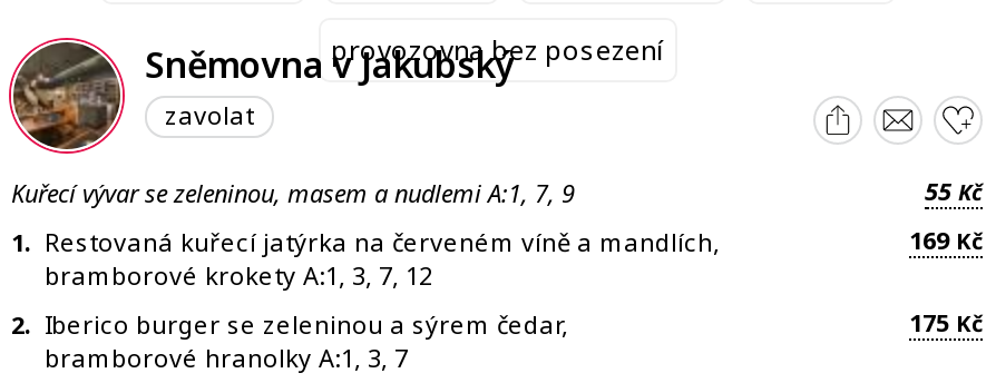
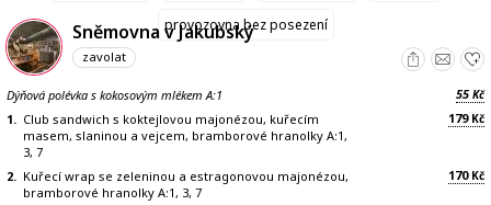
[11,175,575,209] Kuřecí vývar se zeleninou, masem a nudlemi A:1, 7, 9 -> [7,86,222,103] Dýňová polévka s kokosovým mlékem A:1
[11,224,720,291] 1. Restovaná kuřecí jatýrka na červeném víně a mandlích, | bramborové krokety A:1, 3, 7, 12 -> [7,110,347,160] 1. Club sandwich s koktejlovou majonézou, kuřecím | masem, slaninou a vejcem, bramborové hranolky A:1, | 3, 7
[909,222,983,255] 169 Kč -> [448,109,484,126] 179 Kč
[11,307,568,340] 2. Iberico burger se zeleninou a sýrem čedar, -> [7,167,349,184] 2. Kuřecí wrap se zeleninou a estragonovou majonézou,
[909,304,983,338] 175 Kč -> [448,166,484,183] 170 Kč

